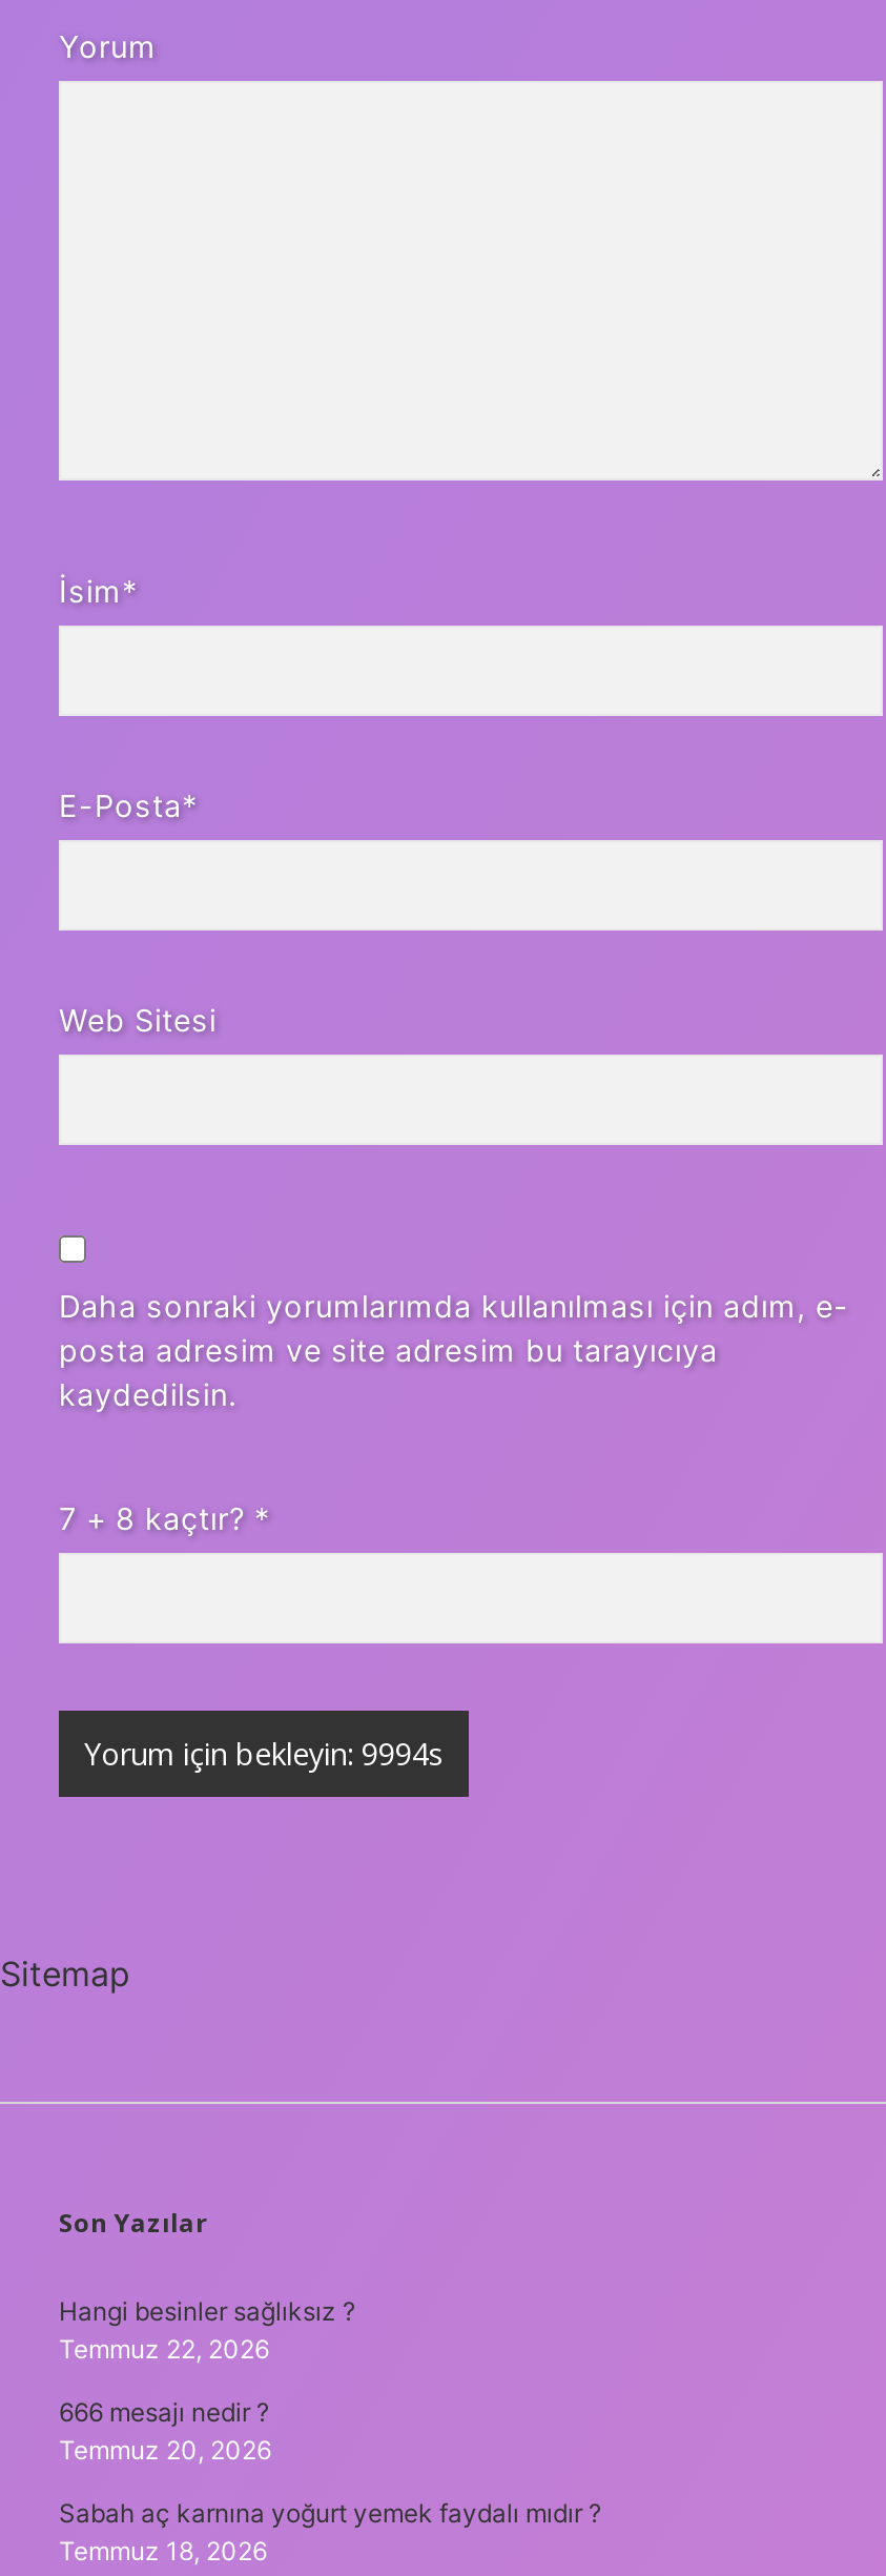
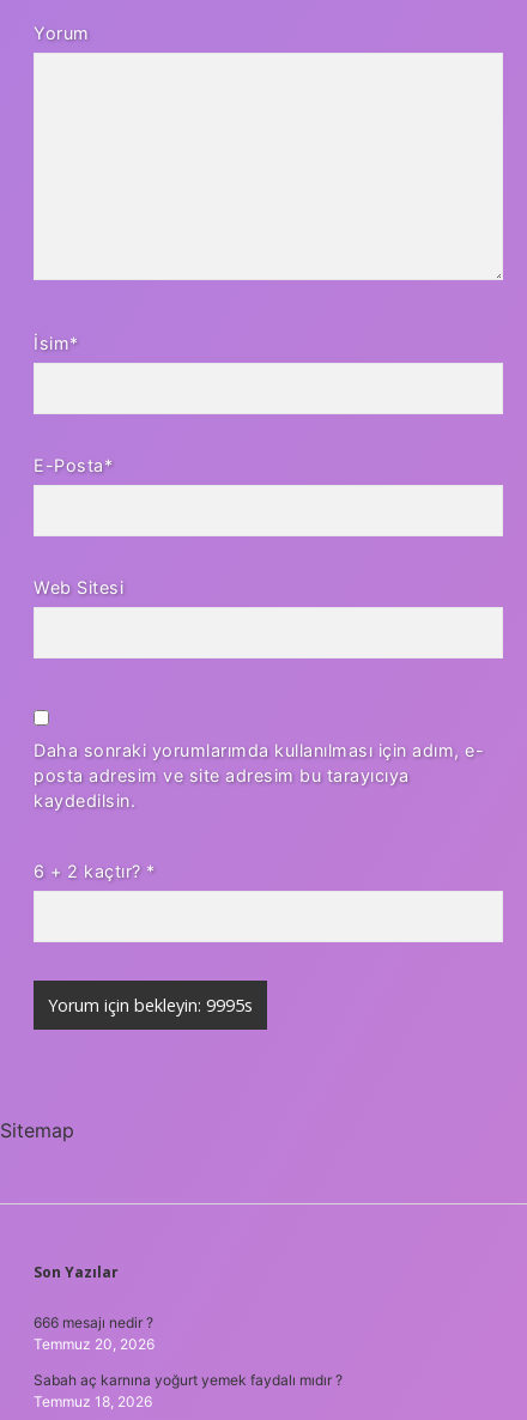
[59,1500,270,1535] 7 + 8 kaçtır? * -> [34,860,155,881] 6 + 2 kaçtır? *
[59,2294,355,2364] Hangi besinler sağlıksız ? | Temmuz 22, 2026 -> none

